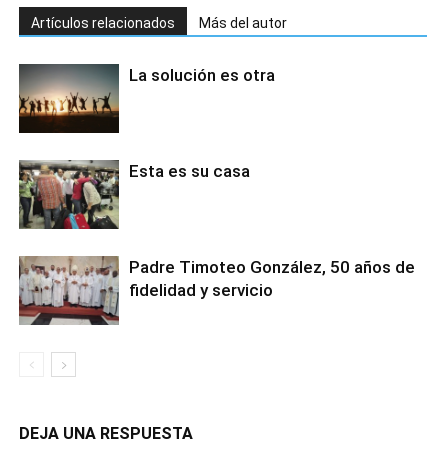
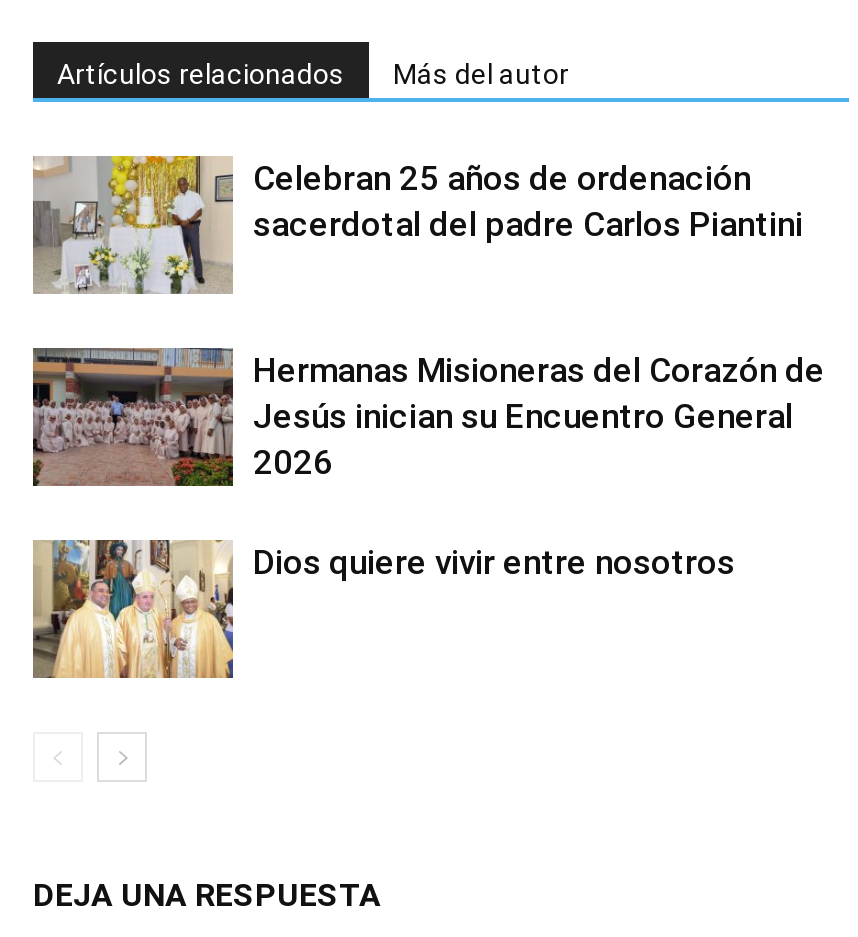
[18,63,275,134] [image] | La solución es otra -> [31,154,803,296] [image] | Celebran 25 años de ordenación | sacerdotal del padre Carlos Piantini
[18,160,250,230] [image] | Esta es su casa -> [31,348,825,488] [image] | Hermanas Misioneras del Corazón de | Jesús inician su Encuentro General | 2026
[18,256,415,326] [image] | Padre Timoteo González, 50 años de | fidelidad y servicio -> [33,540,735,680] [image] | Dios quiere vivir entre nosotros

